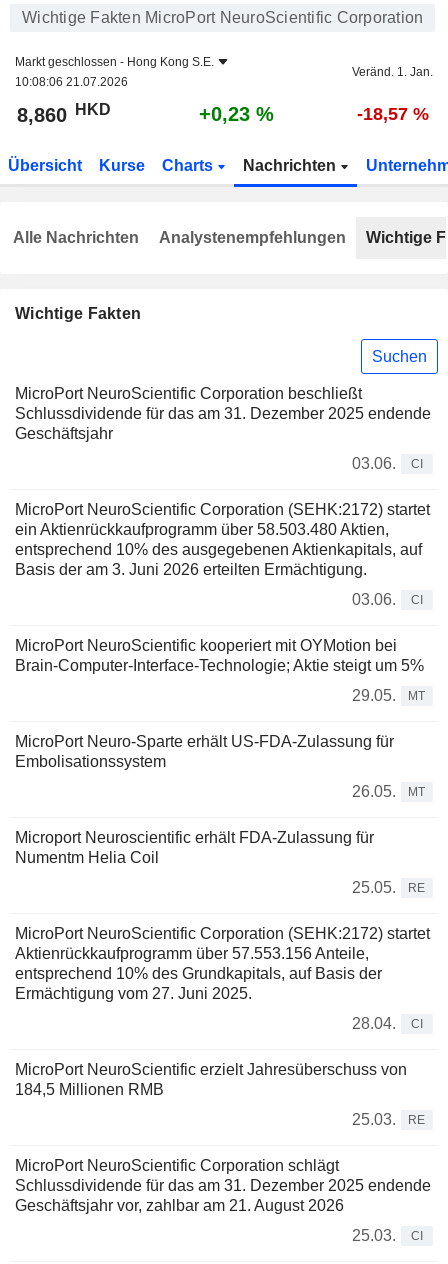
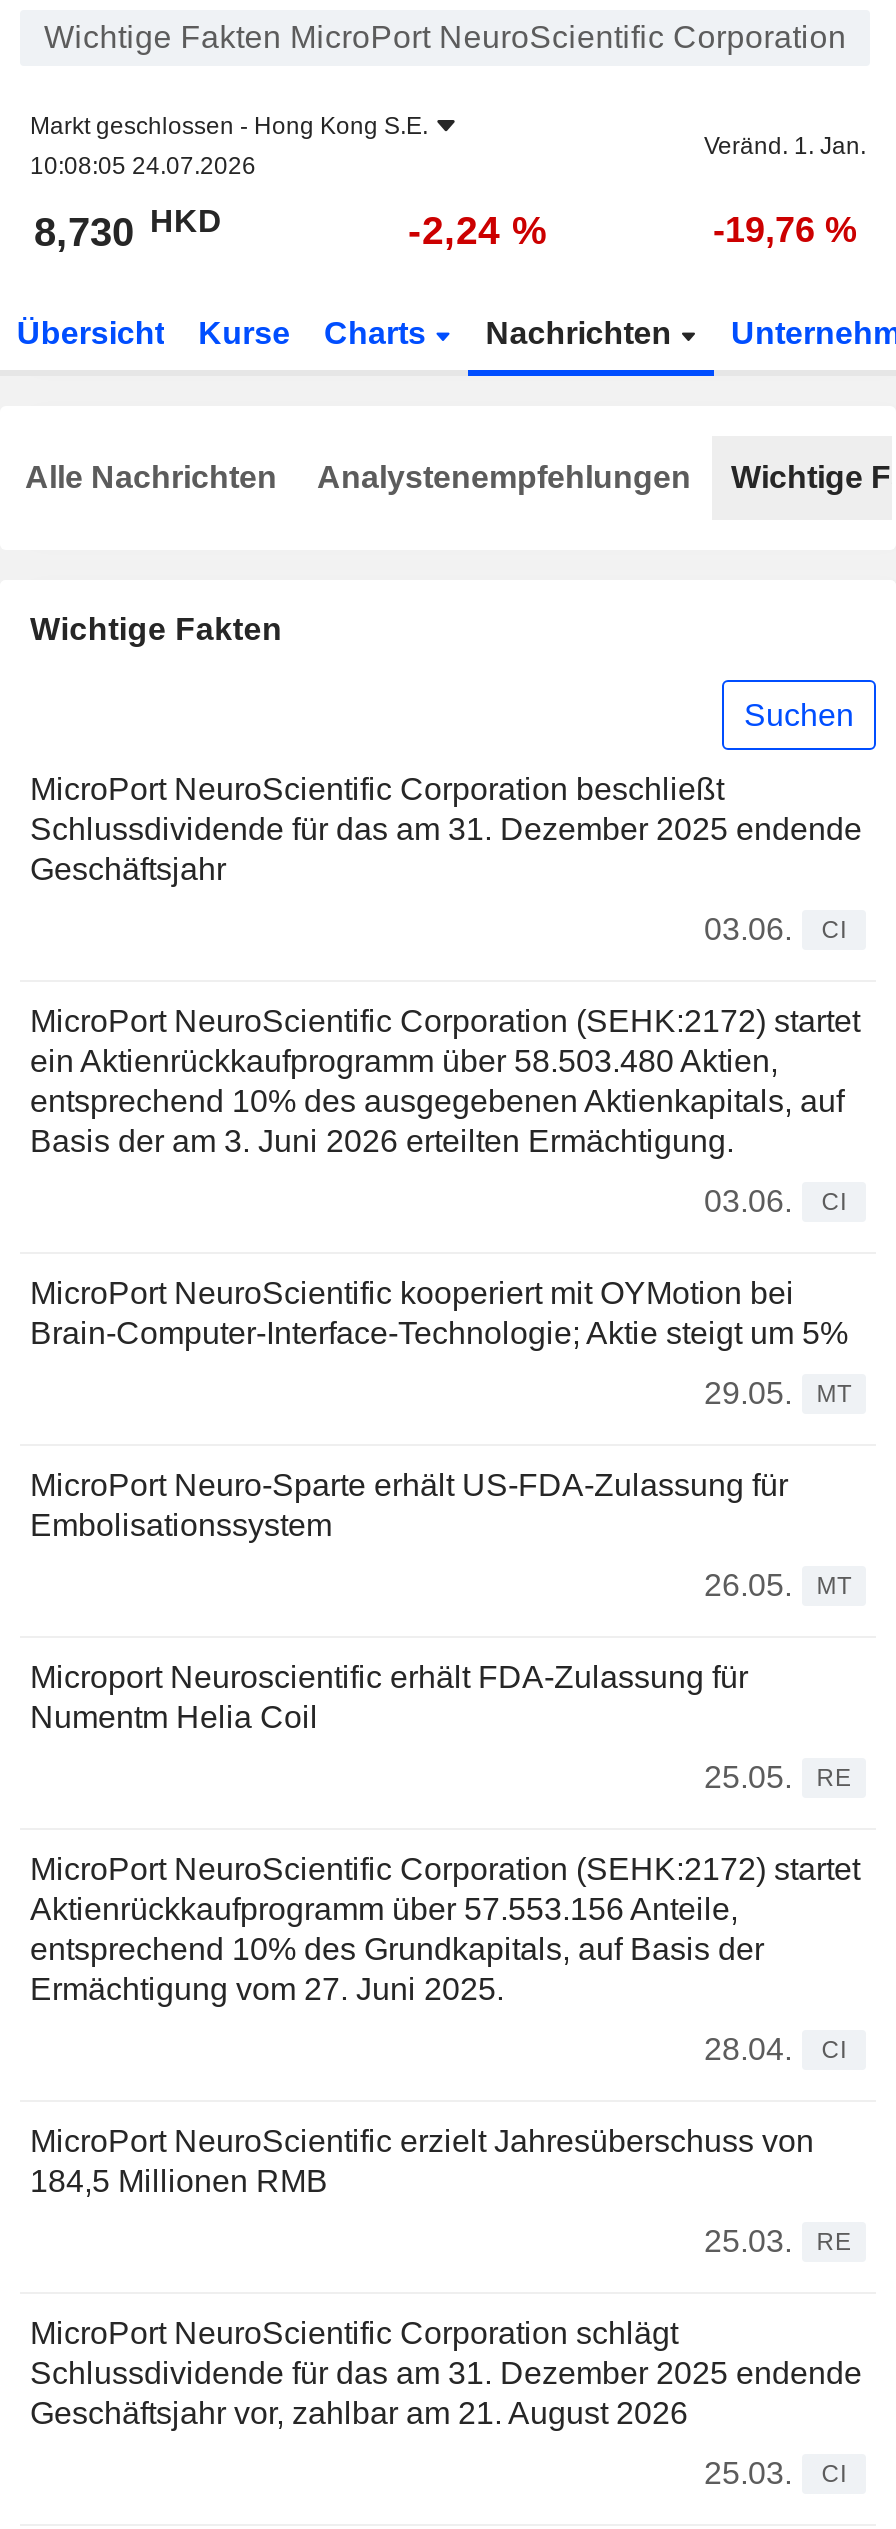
[15,75,128,89] 10:08:06 21.07.2026 -> [30,152,256,180] 10:08:05 24.07.2026
[17,100,111,126] 8,860 HKD -> [34,203,222,254] 8,730 HKD
[199,103,274,125] +0,23 % -> [408,208,548,252] -2,24 %
[356,104,428,124] -18,57 % -> [713,210,857,250] -19,76 %

